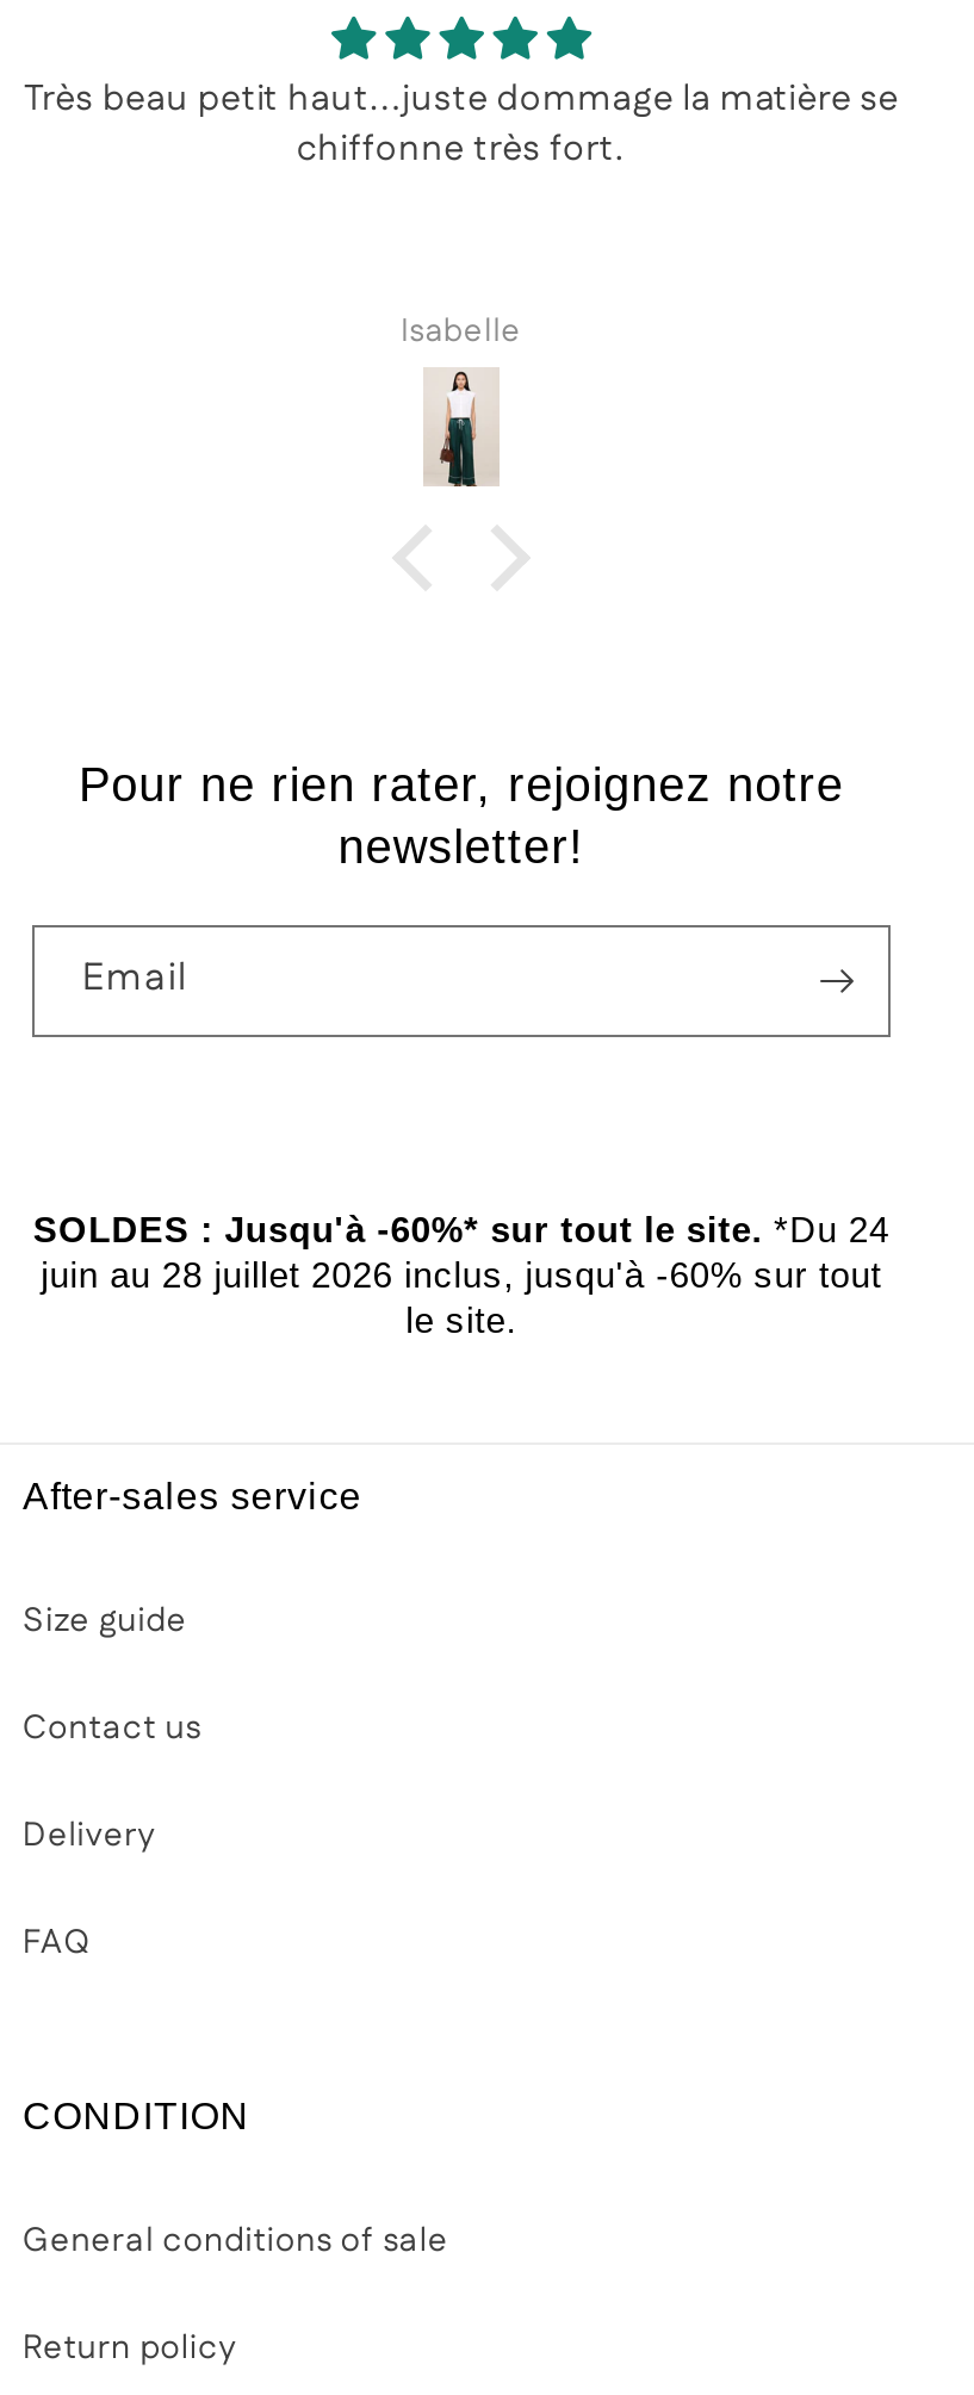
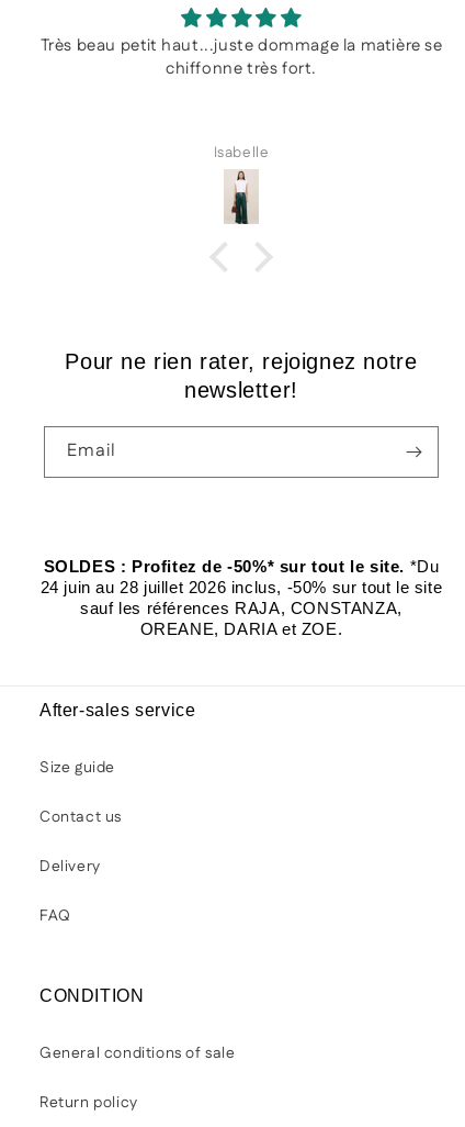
[33,1208,890,1339] SOLDES : Jusqu'à -60%* sur tout le site. *Du 24 | juin au 28 juillet 2026 inclus, jusqu'à -60% sur tout | le site. -> [40,557,442,638] SOLDES : Profitez de -50%* sur tout le site. *Du | 24 juin au 28 juillet 2026 inclus, -50% sur tout le site | sauf les références RAJA, CONSTANZA, | OREANE, DARIA et ZOE.

